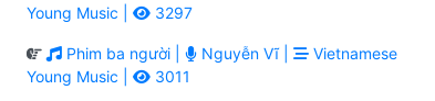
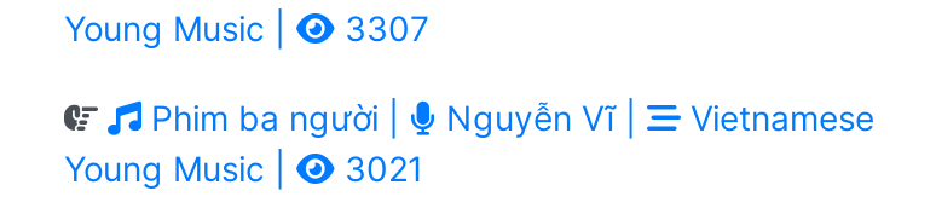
[151,3,193,22] 3297 -> [335,7,429,48] 3307
[151,67,190,85] 3011 -> [335,147,424,188] 3021

